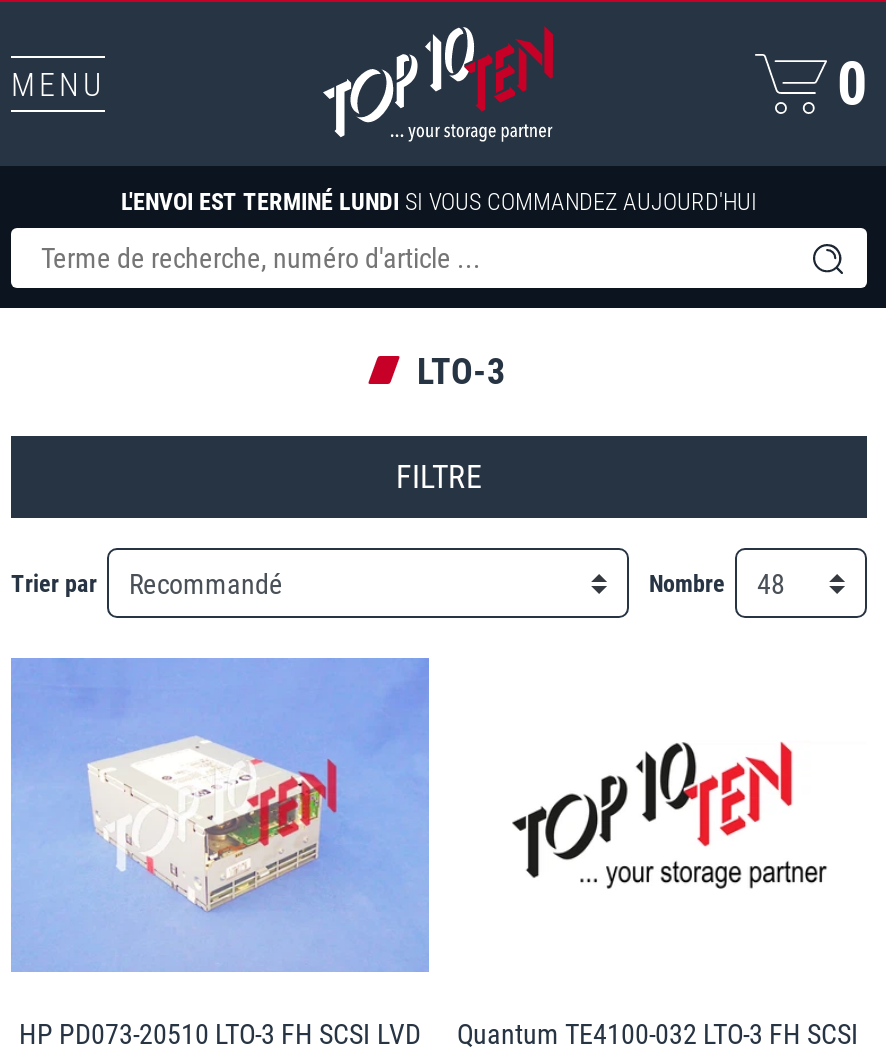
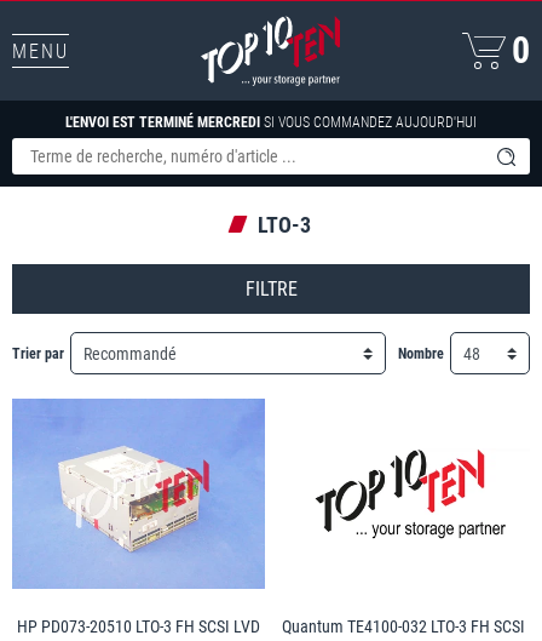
[121,189,757,217] L'ENVOI EST TERMINÉ LUNDI SI VOUS COMMANDEZ AUJOURD'HUI -> [65,114,477,131] L'ENVOI EST TERMINÉ MERCREDI SI VOUS COMMANDEZ AUJOURD'HUI

